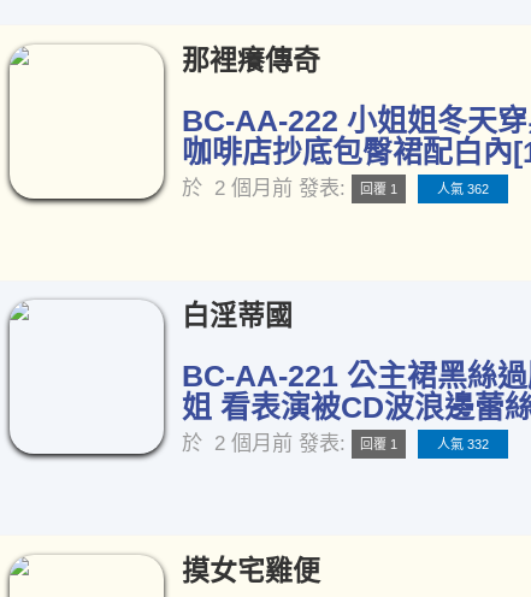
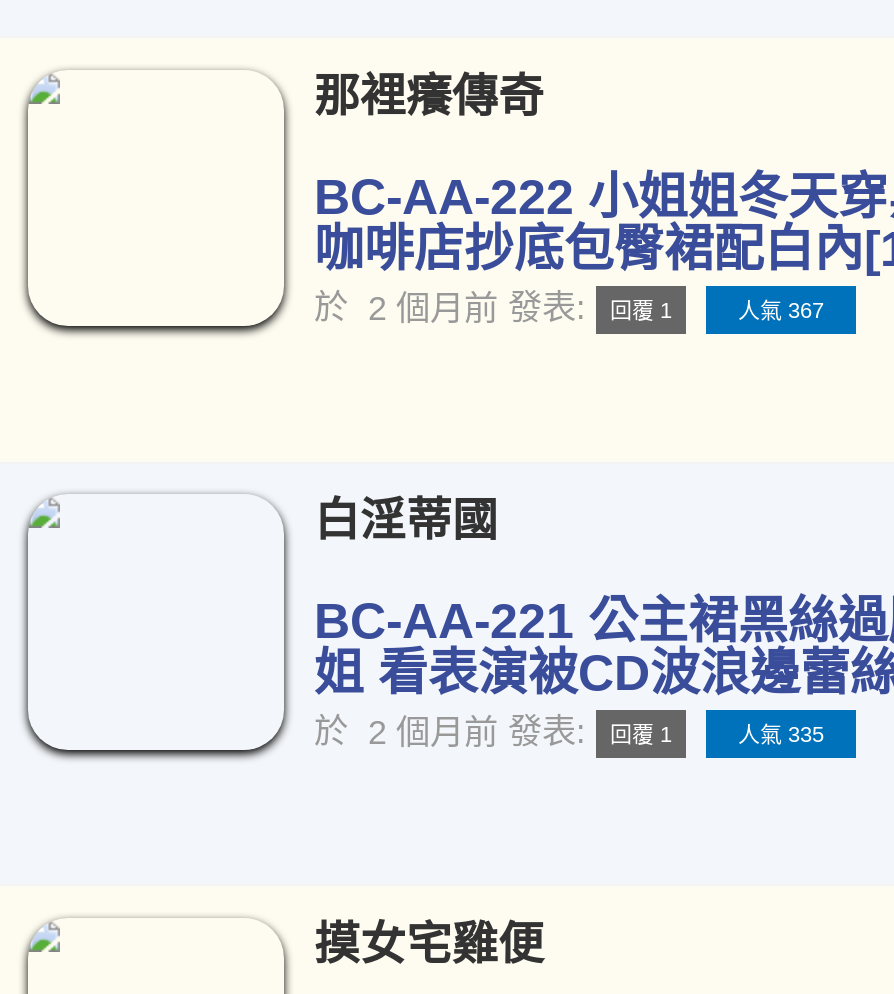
[437,182,489,196] 人氣 362 -> [738,298,824,322] 人氣 367
[437,437,489,451] 人氣 332 -> [738,722,824,746] 人氣 335

